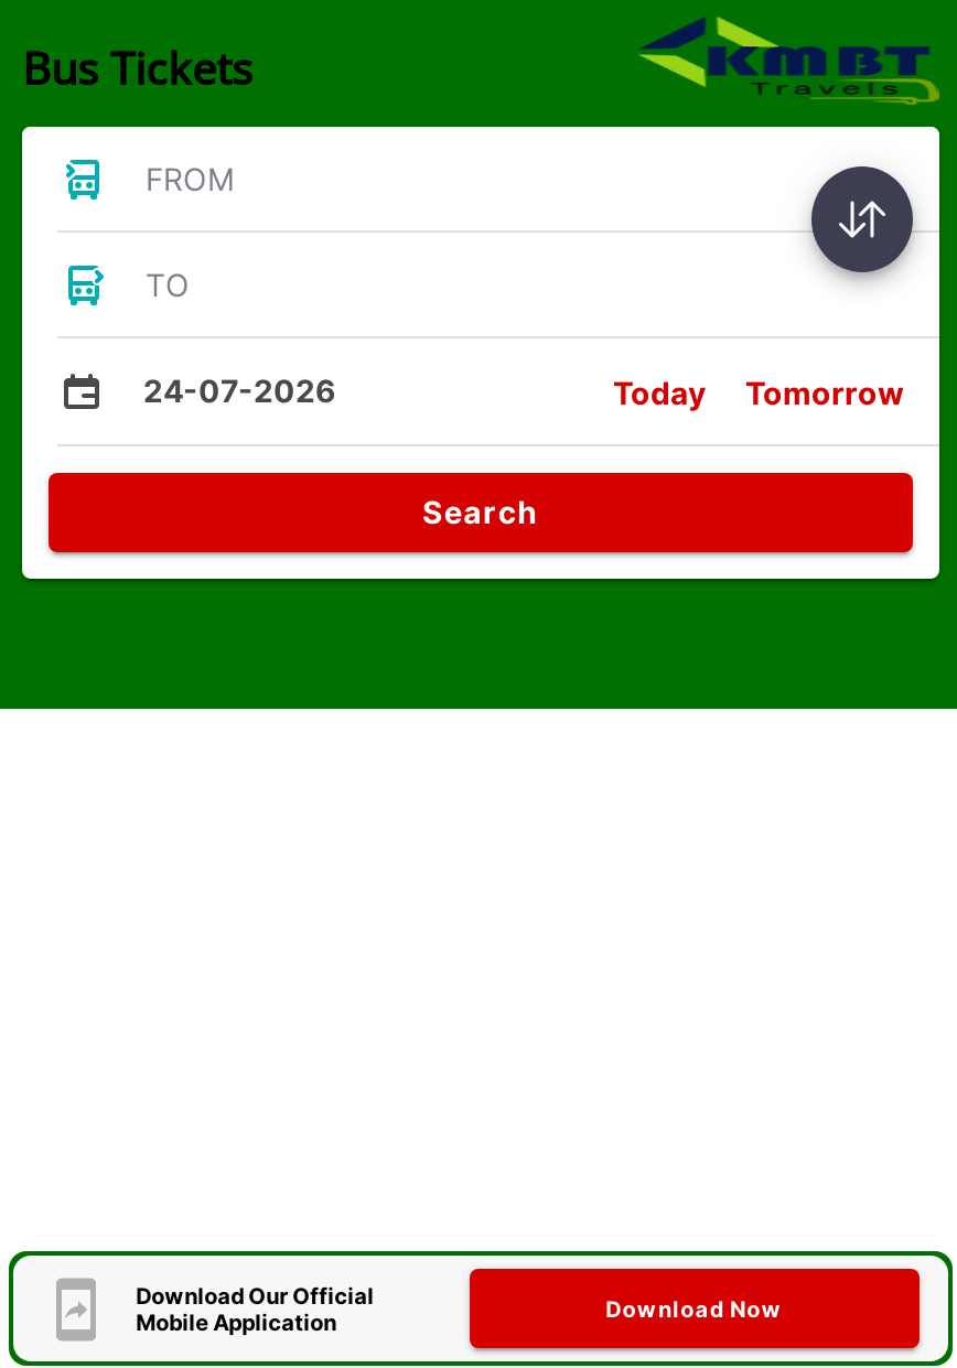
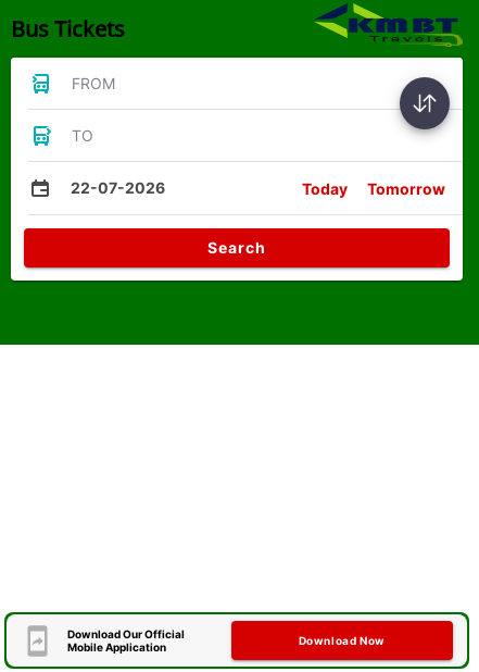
[143,371,335,409] 24-07-2026 -> [71,178,165,197] 22-07-2026

